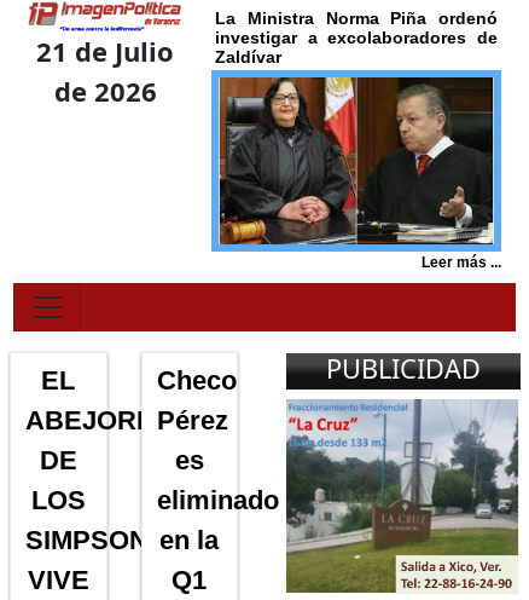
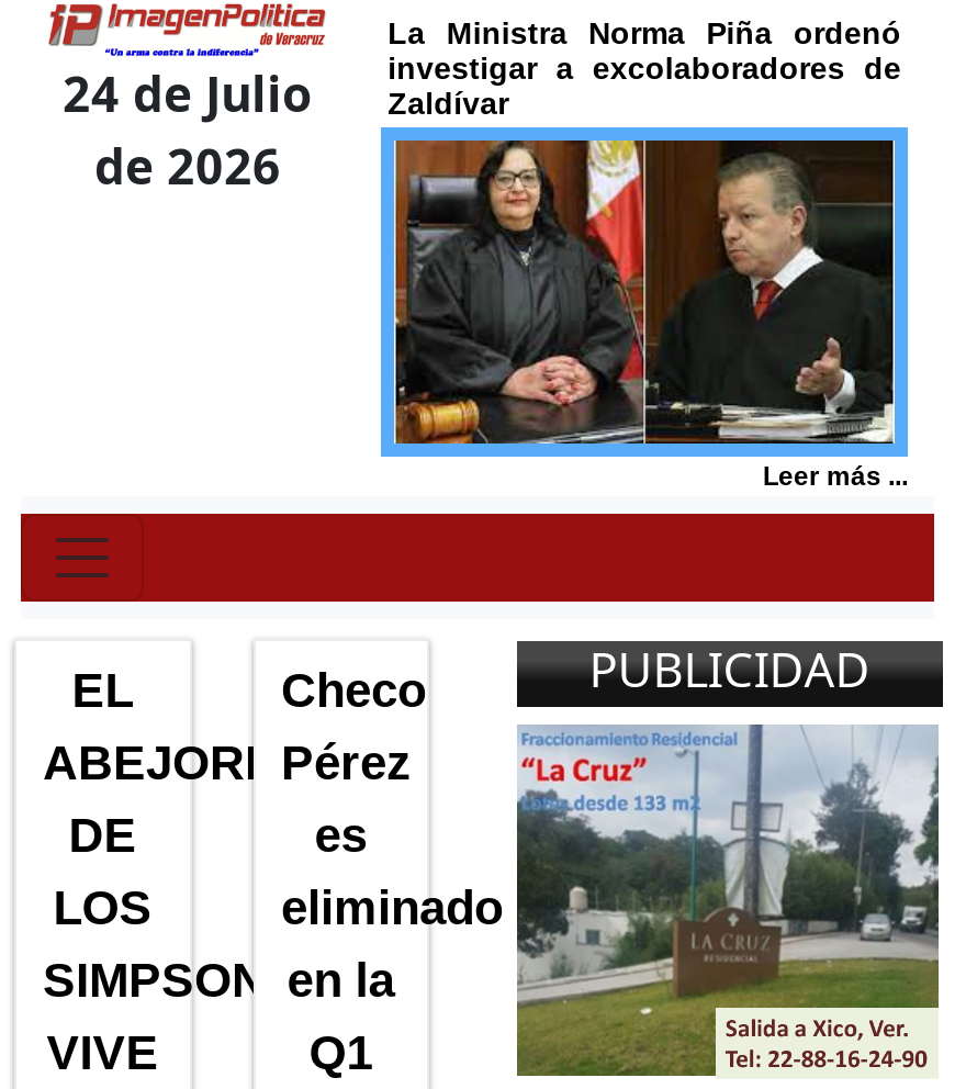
[36,33,174,69] 21 de Julio -> [63,59,313,125] 24 de Julio

